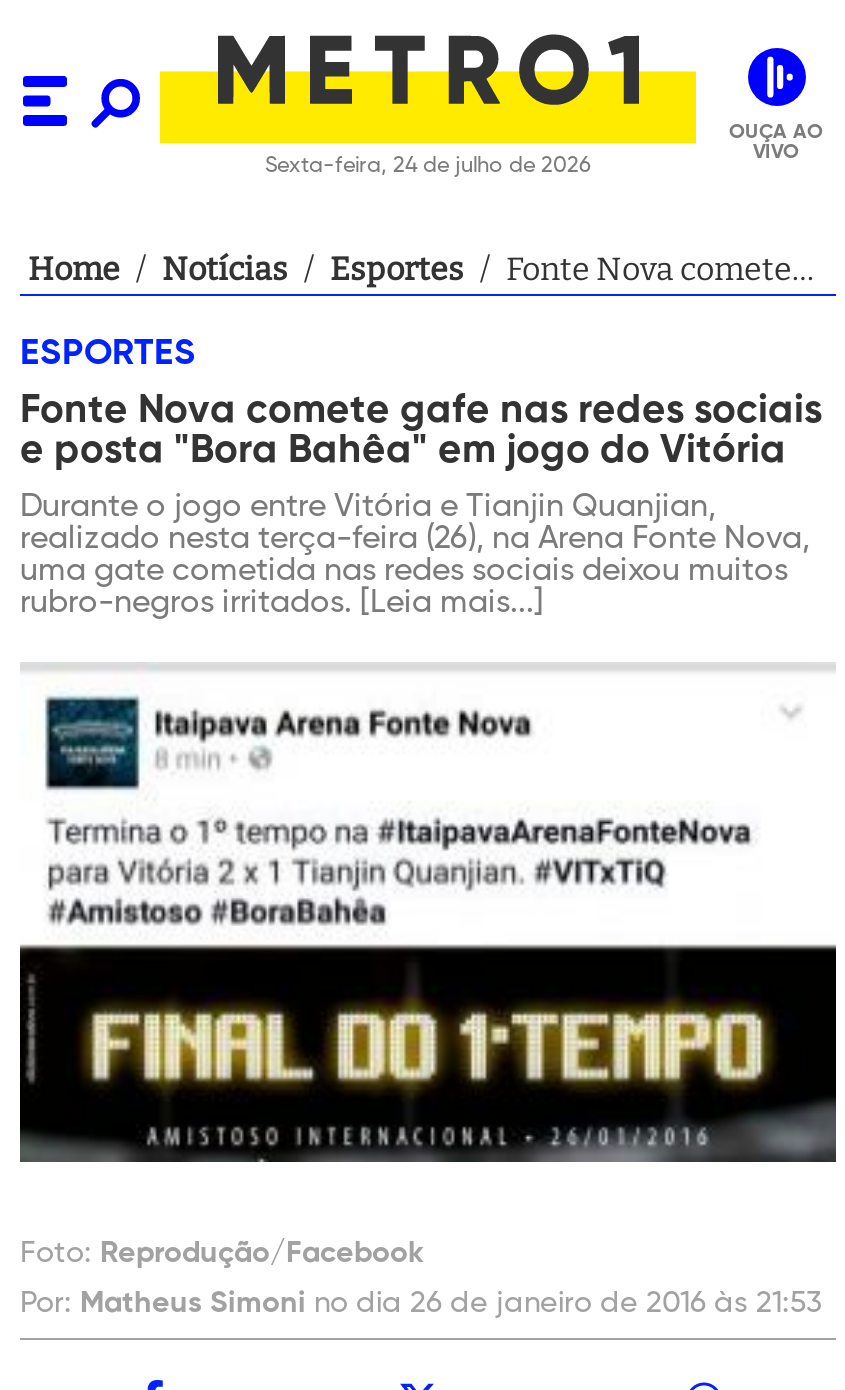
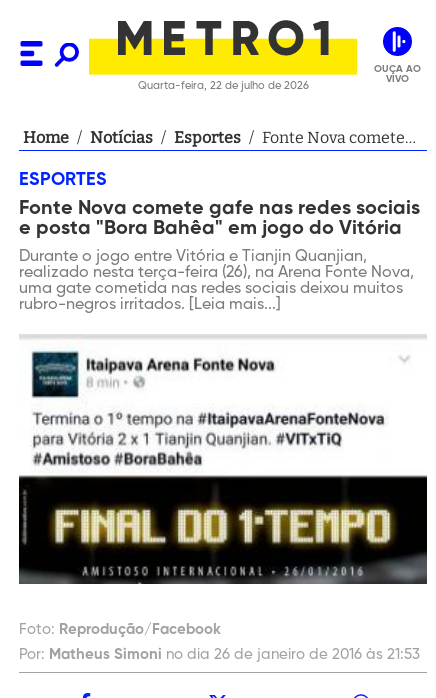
[265,154,591,176] Sexta-feira, 24 de julho de 2026 -> [137,80,308,91] Quarta-feira, 22 de julho de 2026

